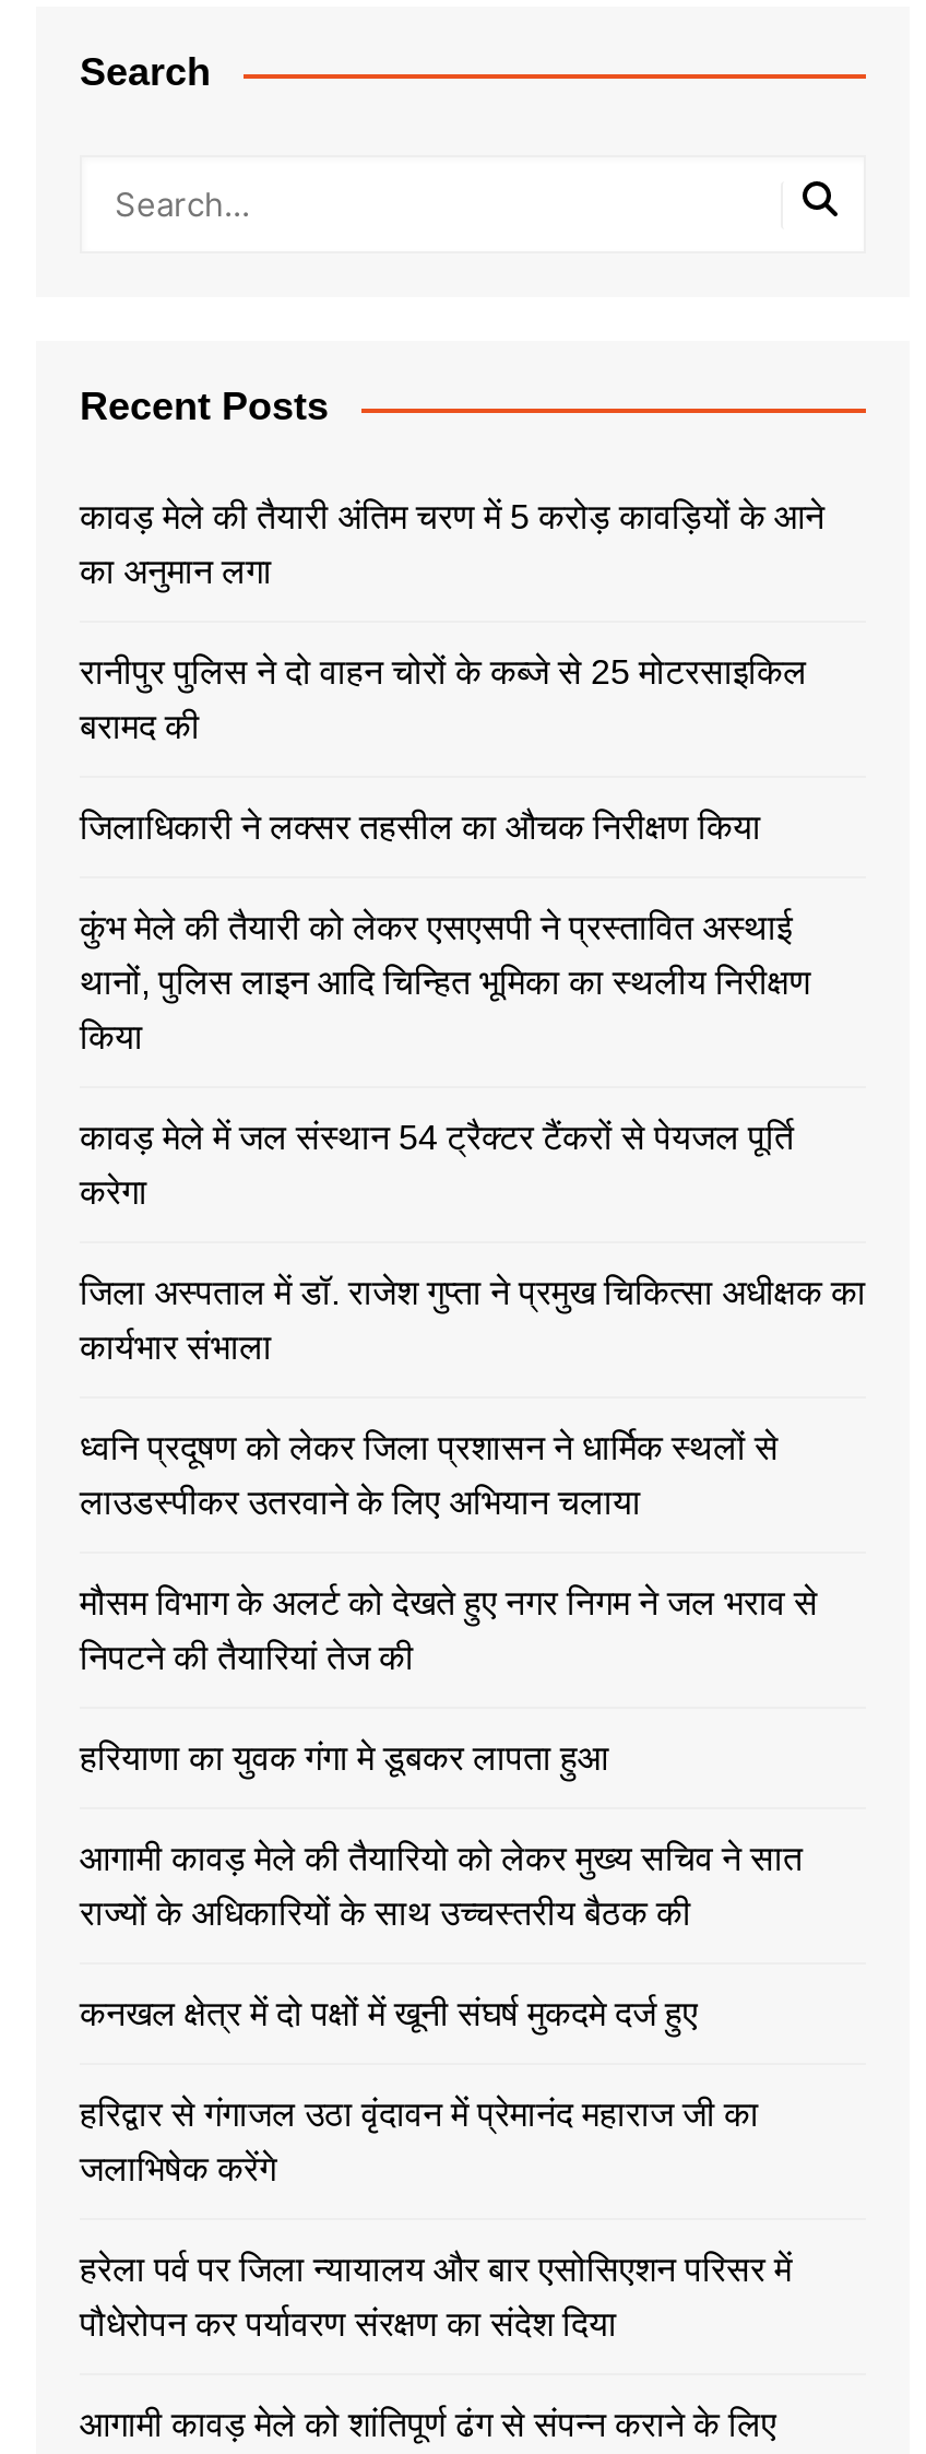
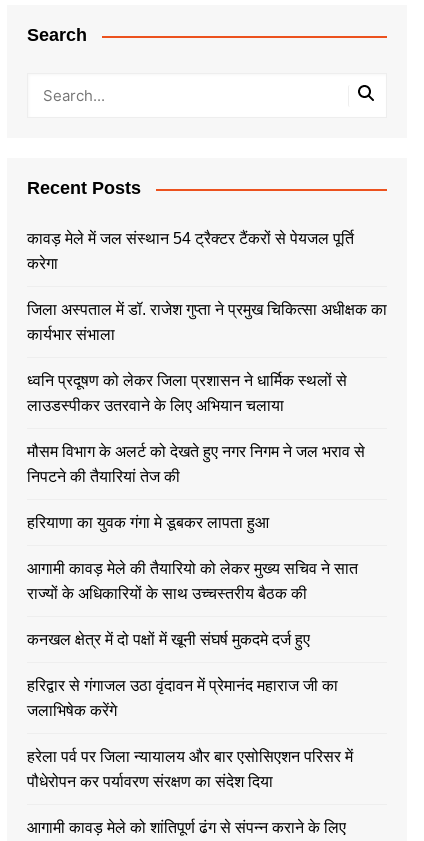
[80,499,824,1056] कावड़ मेले की तैयारी अंतिम चरण में 5 करोड़ कावड़ियों के आने | का अनुमान लगा | रानीपुर पुलिस ने दो वाहन चोरों के कब्जे से 25 मोटरसाइकिल | बरामद की | जिलाधिकारी ने लक्सर तहसील का औचक निरीक्षण किया | कुंभ मेले की तैयारी को लेकर एसएसपी ने प्रस्तावित अस्थाई | थानों, पुलिस लाइन आदि चिन्हित भूमिका का स्थलीय निरीक्षण | किया -> none

